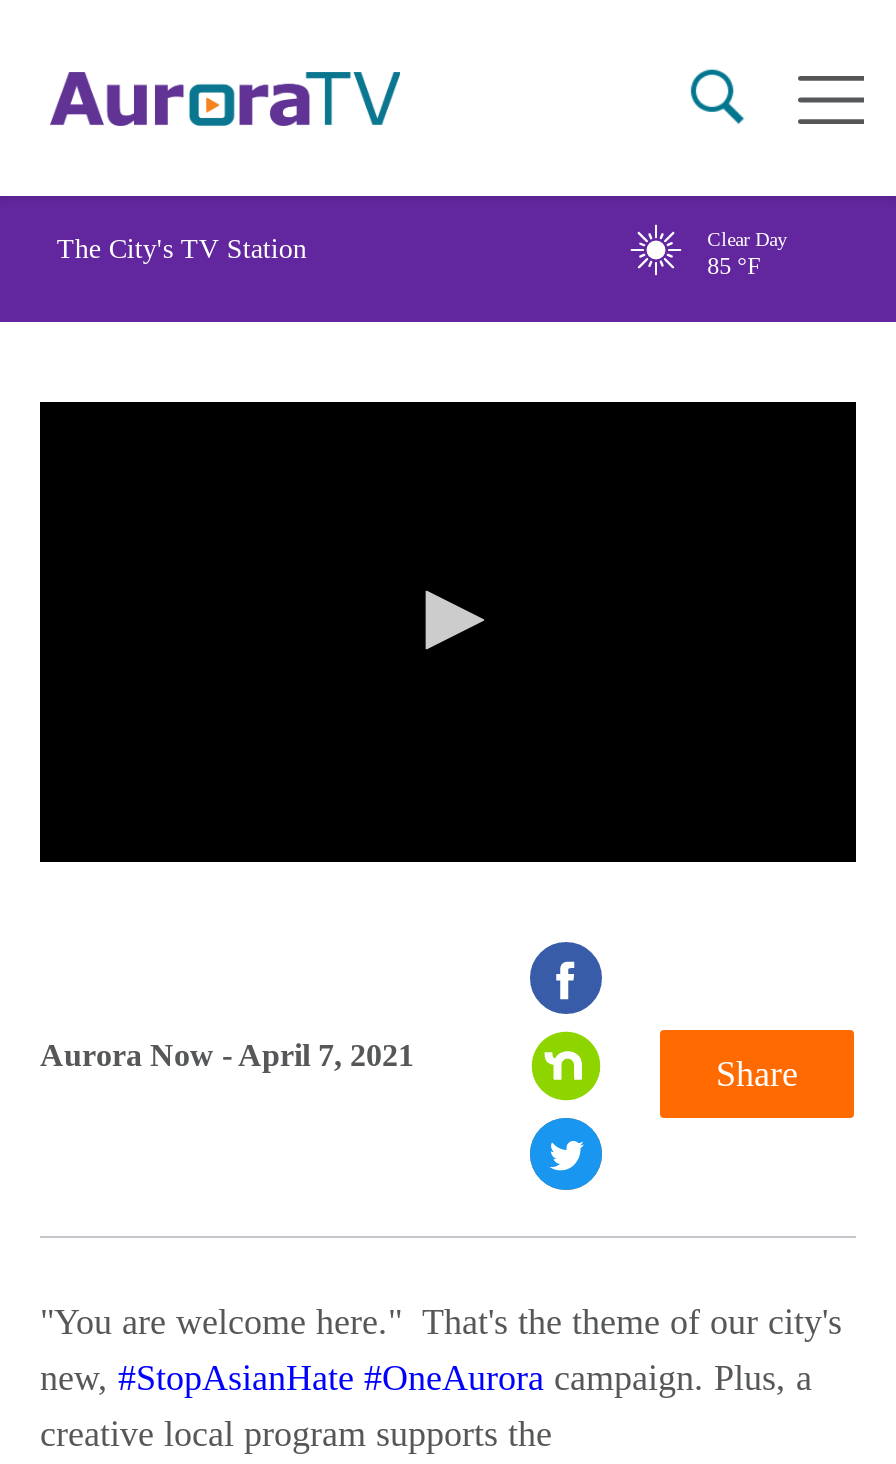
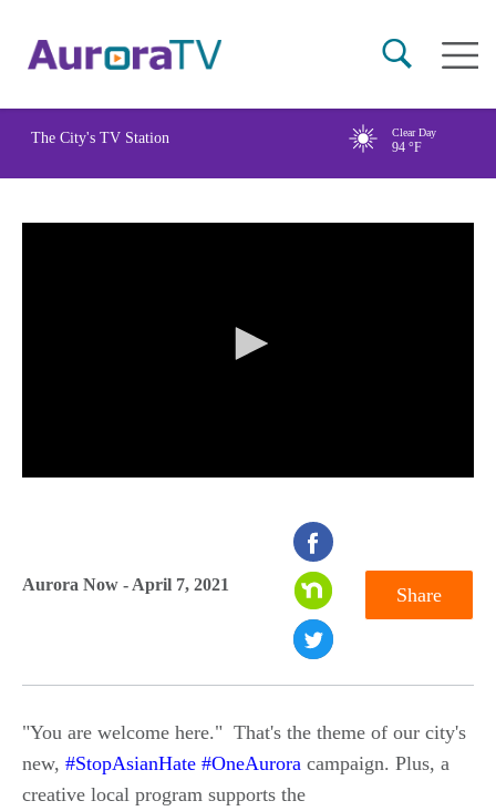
[707,251,761,279] 85 °F -> [391,139,421,155] 94 °F

